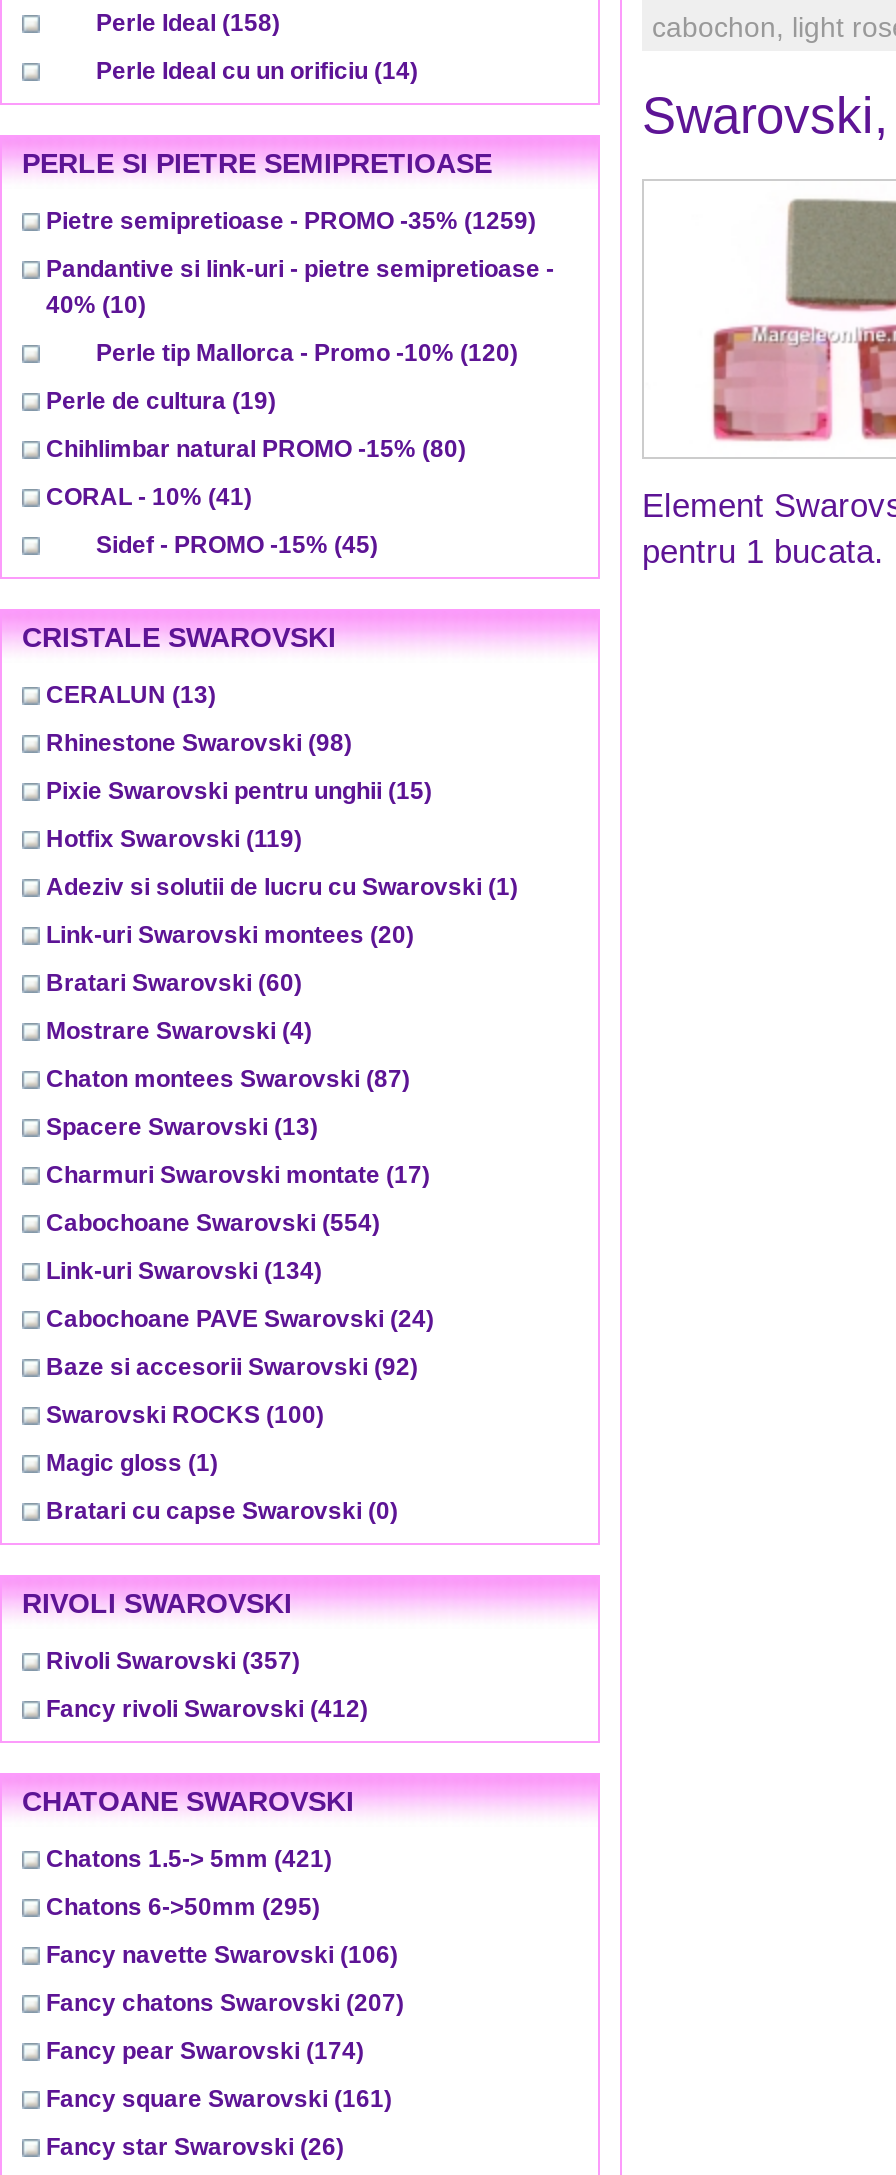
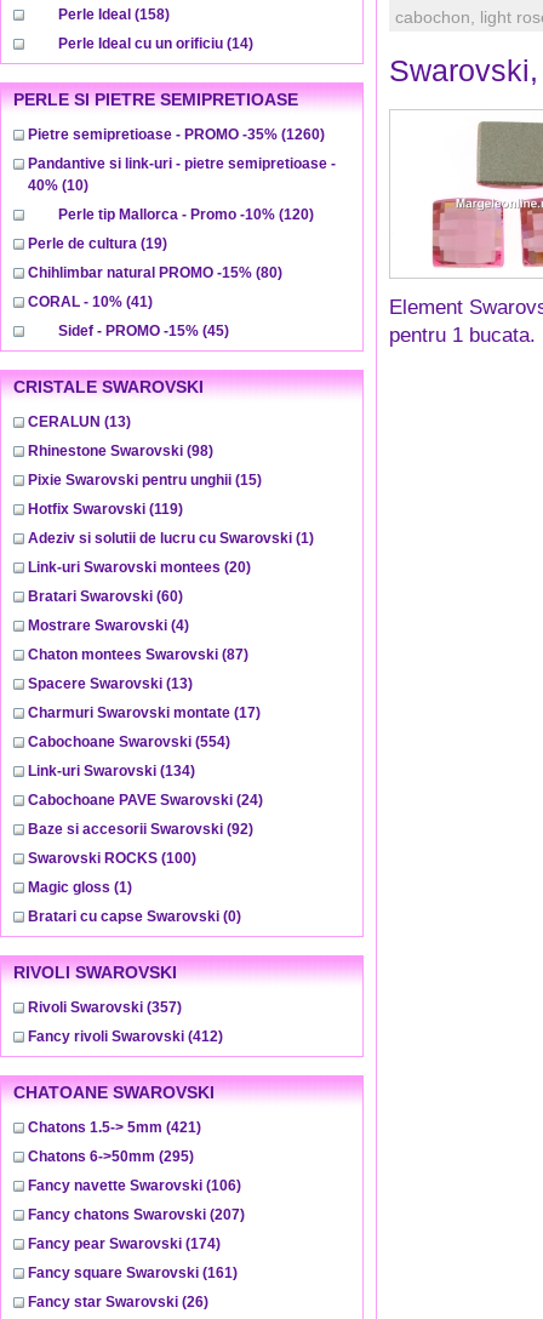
[46,207,536,235] Pietre semipretioase - PROMO -35% (1259) -> [28,126,325,143] Pietre semipretioase - PROMO -35% (1260)

